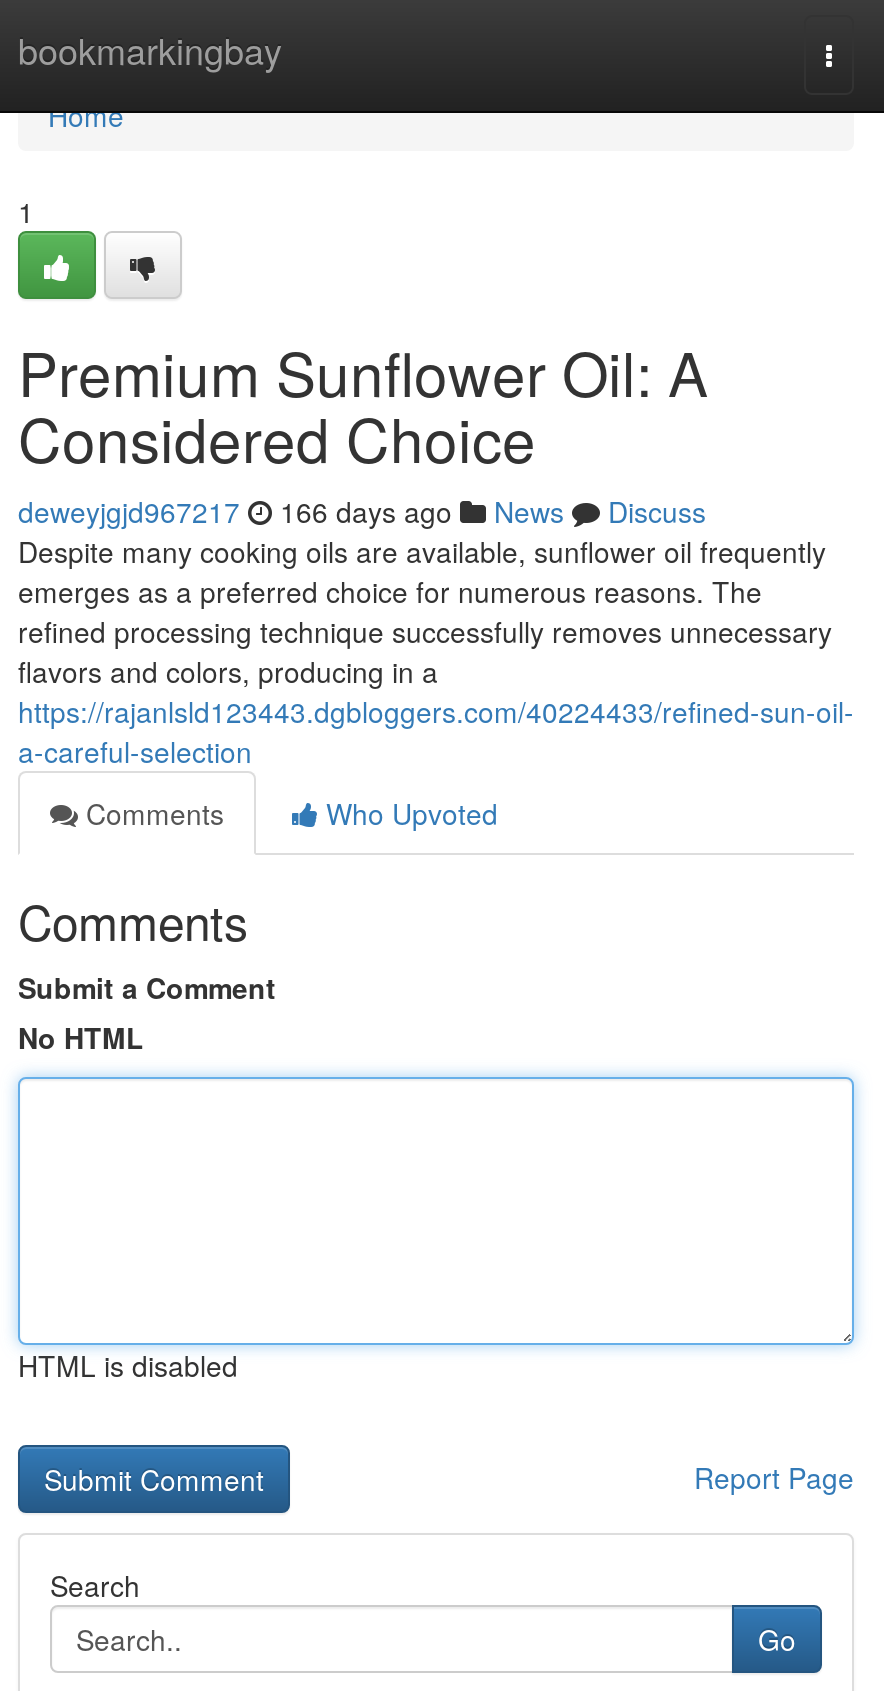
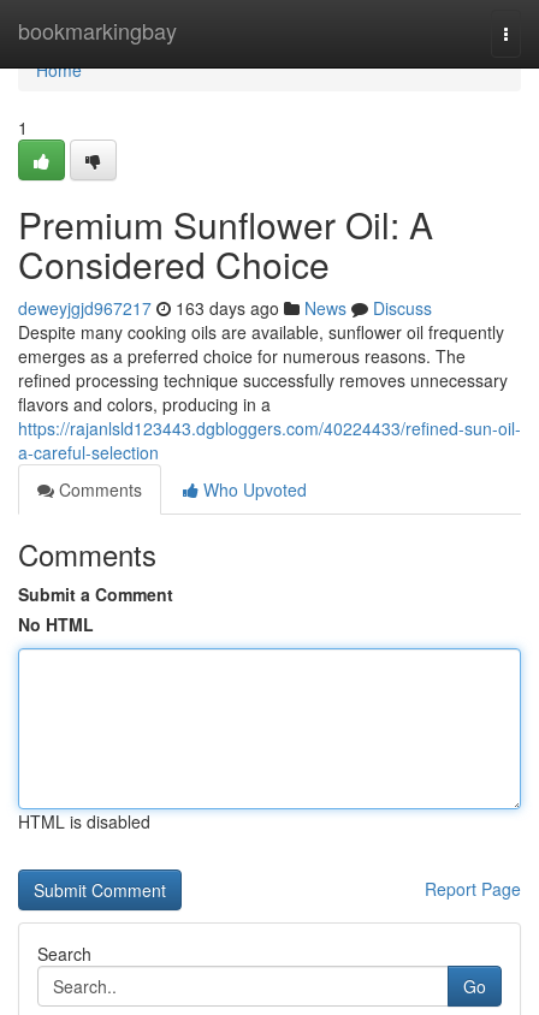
[18,491,706,531] deweyjgjd967217 166 days ago News Discuss -> [18,296,432,320] deweyjgjd967217 163 days ago News Discuss

